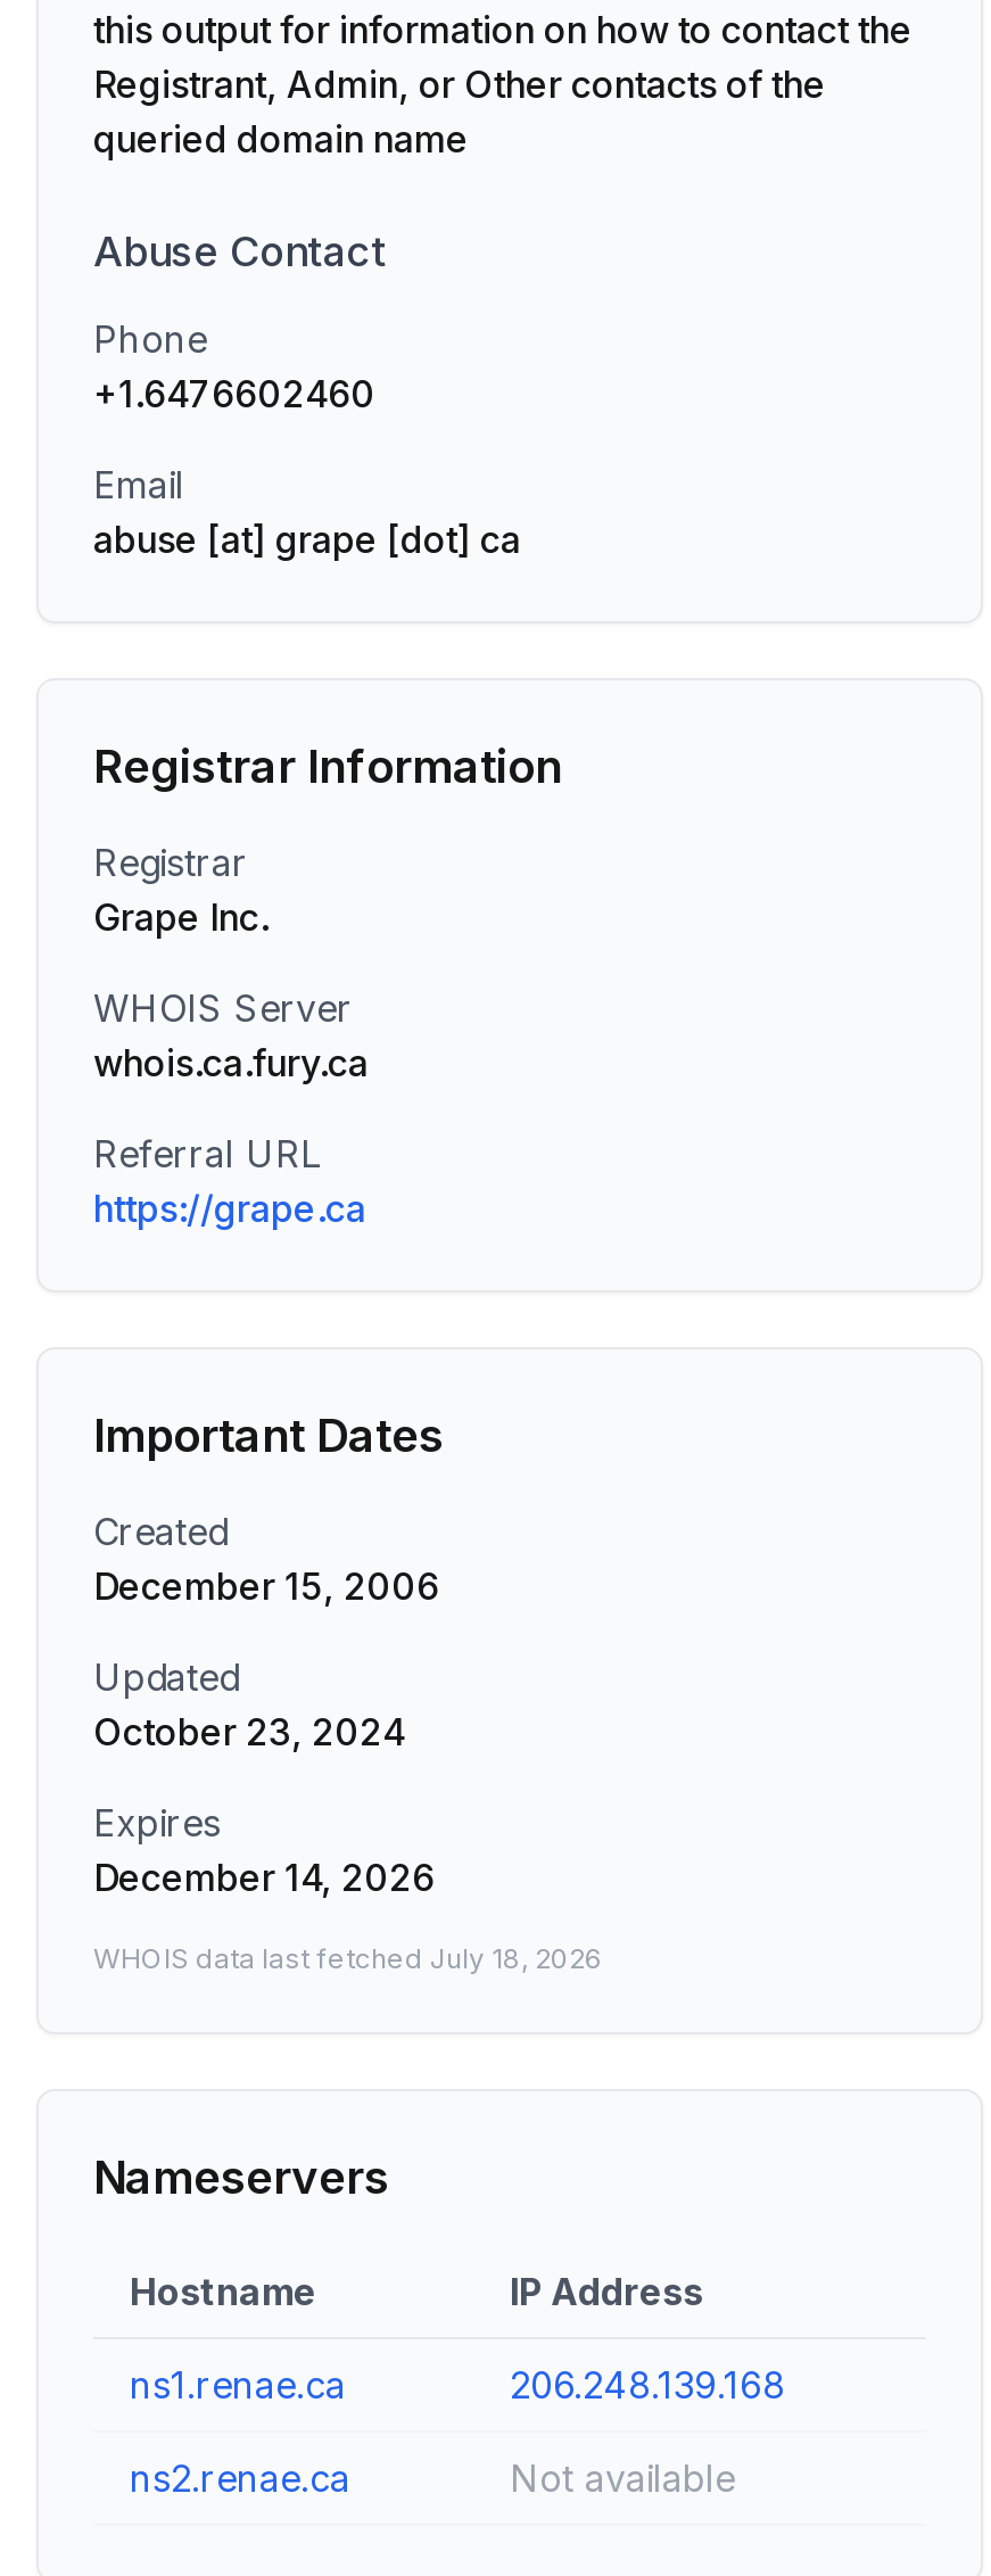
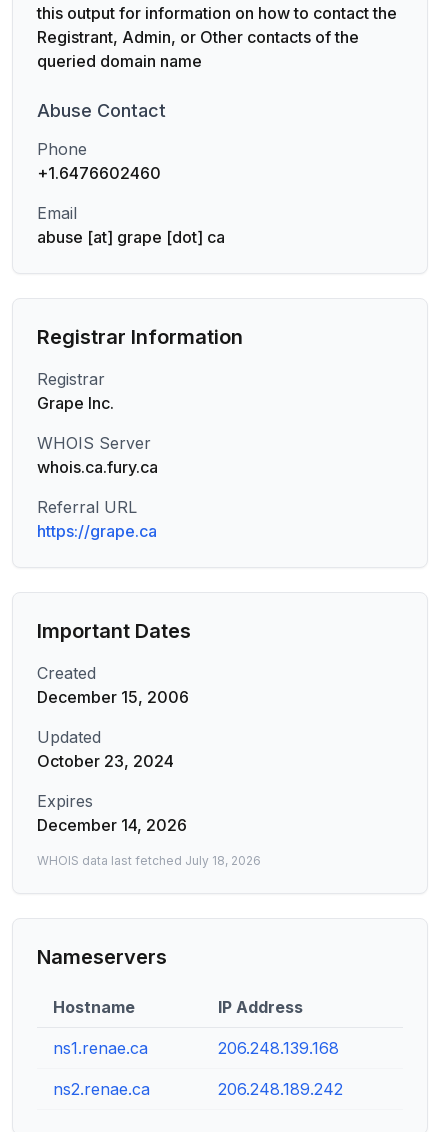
[510,2455,735,2501] Not available -> [218,1079,343,1099] 206.248.189.242

